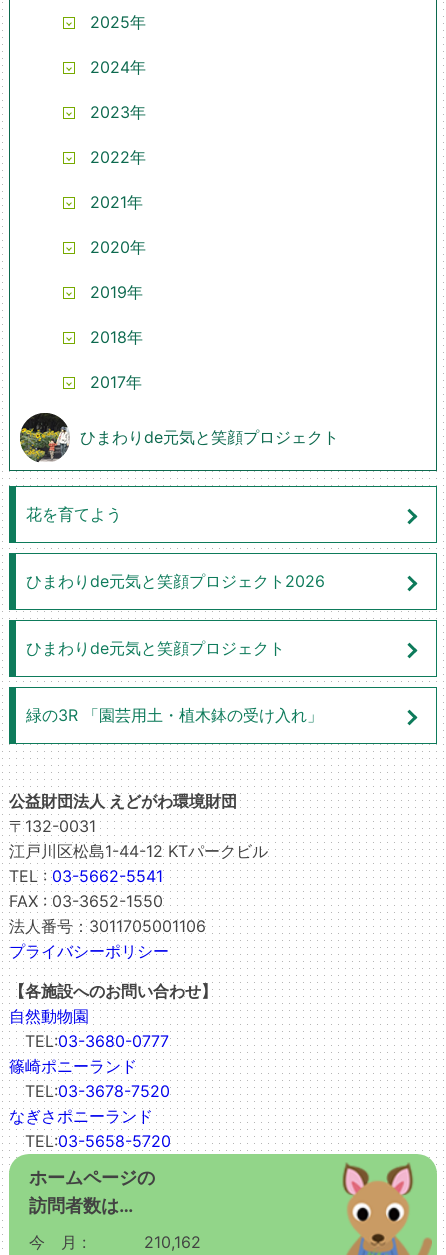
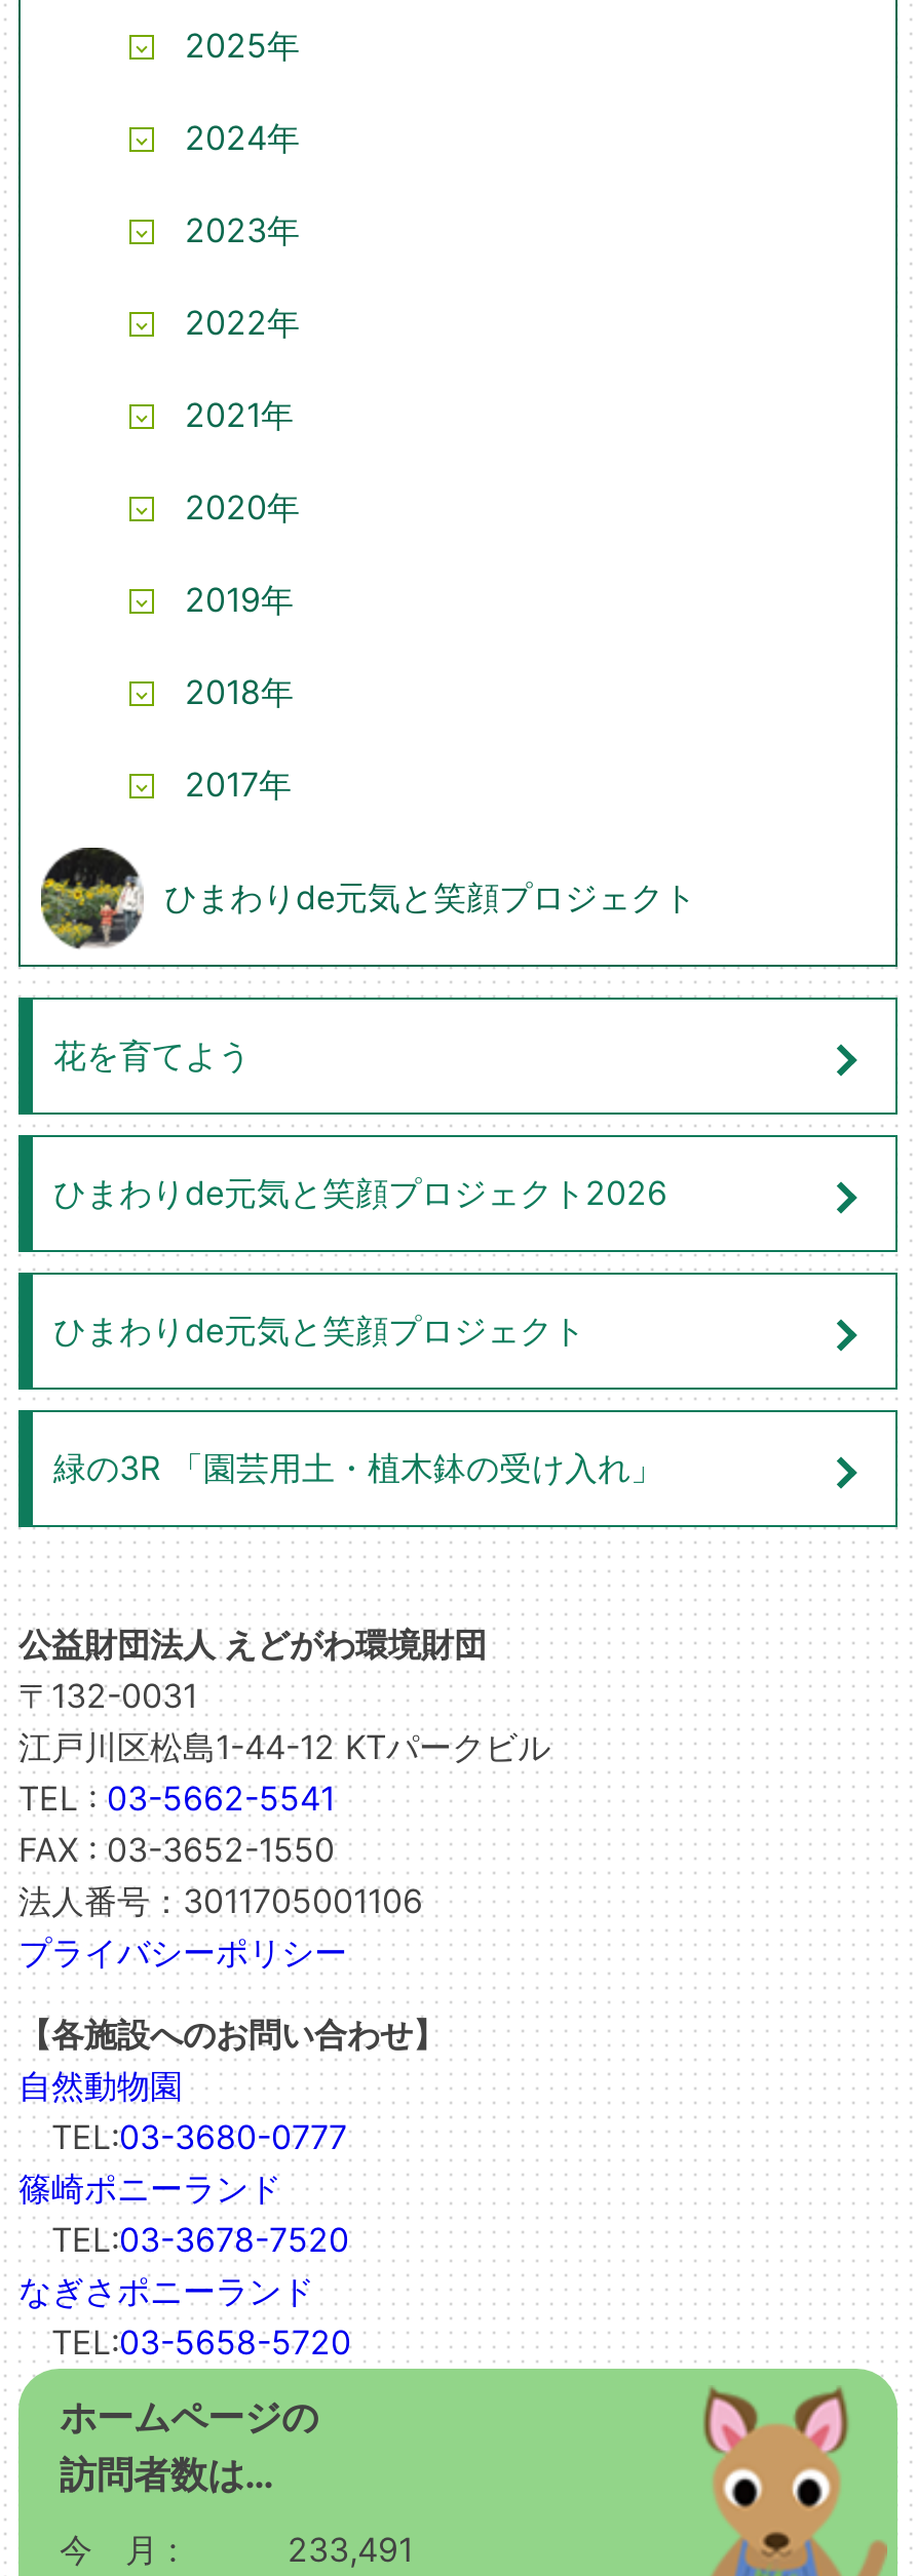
[144,1232,201,1252] 210,162 -> [288,2529,413,2570] 233,491

